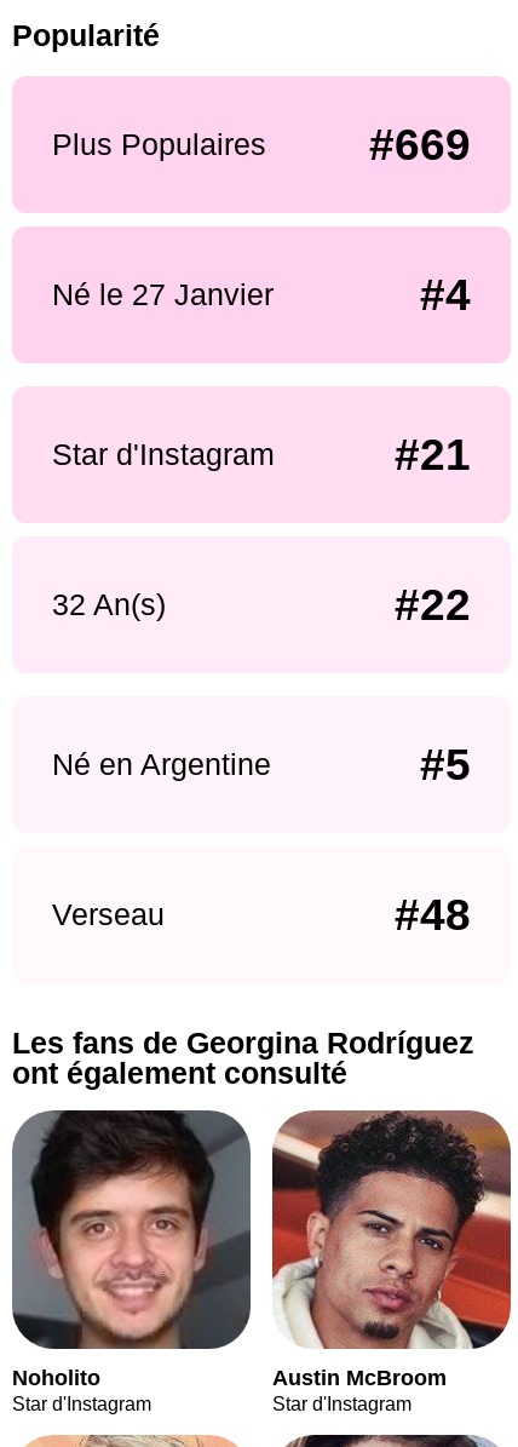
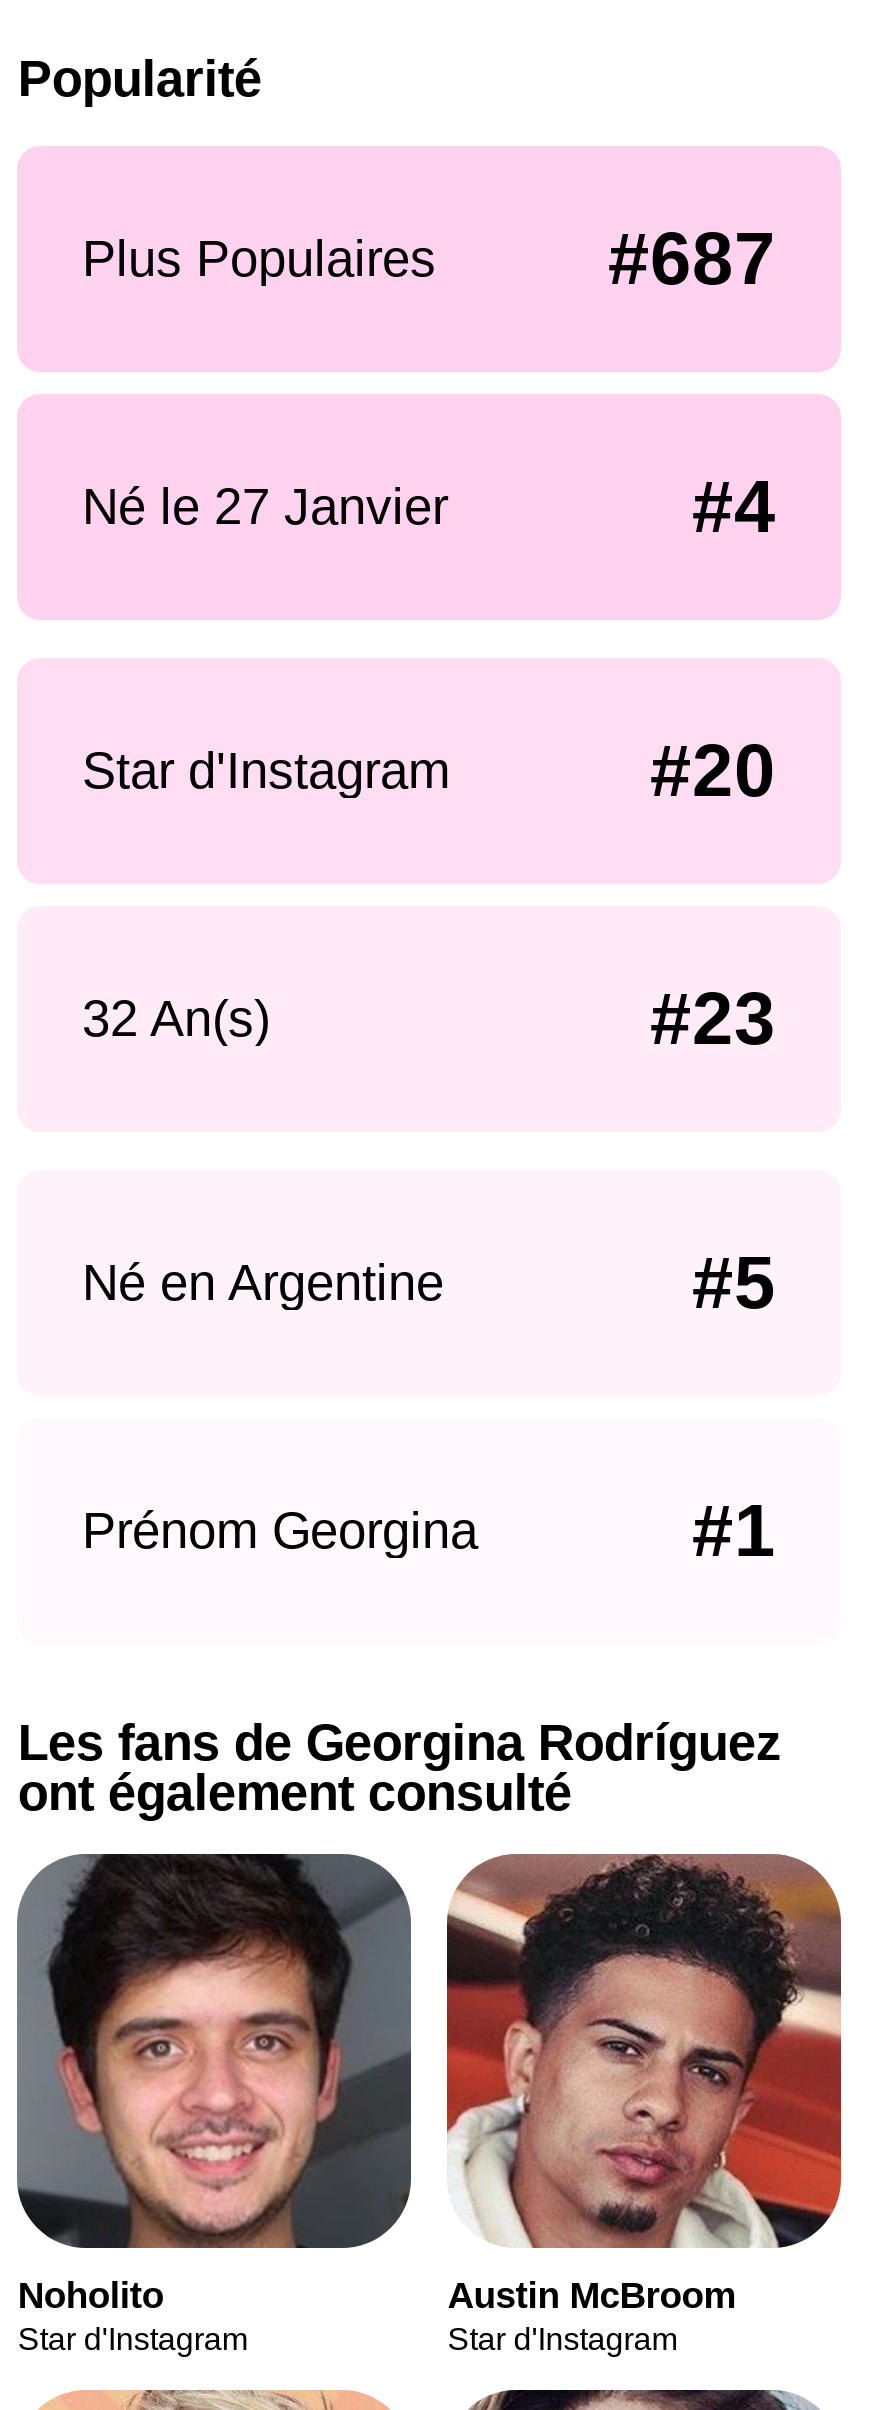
[370,120,471,169] #669 -> [608,218,776,300] #687
[395,430,471,479] #21 -> [650,730,776,812] #20
[395,580,471,630] #22 -> [650,979,776,1061] #23
[51,890,471,940] Verseau | #48 -> [82,1490,776,1572] Prénom Georgina | #1

